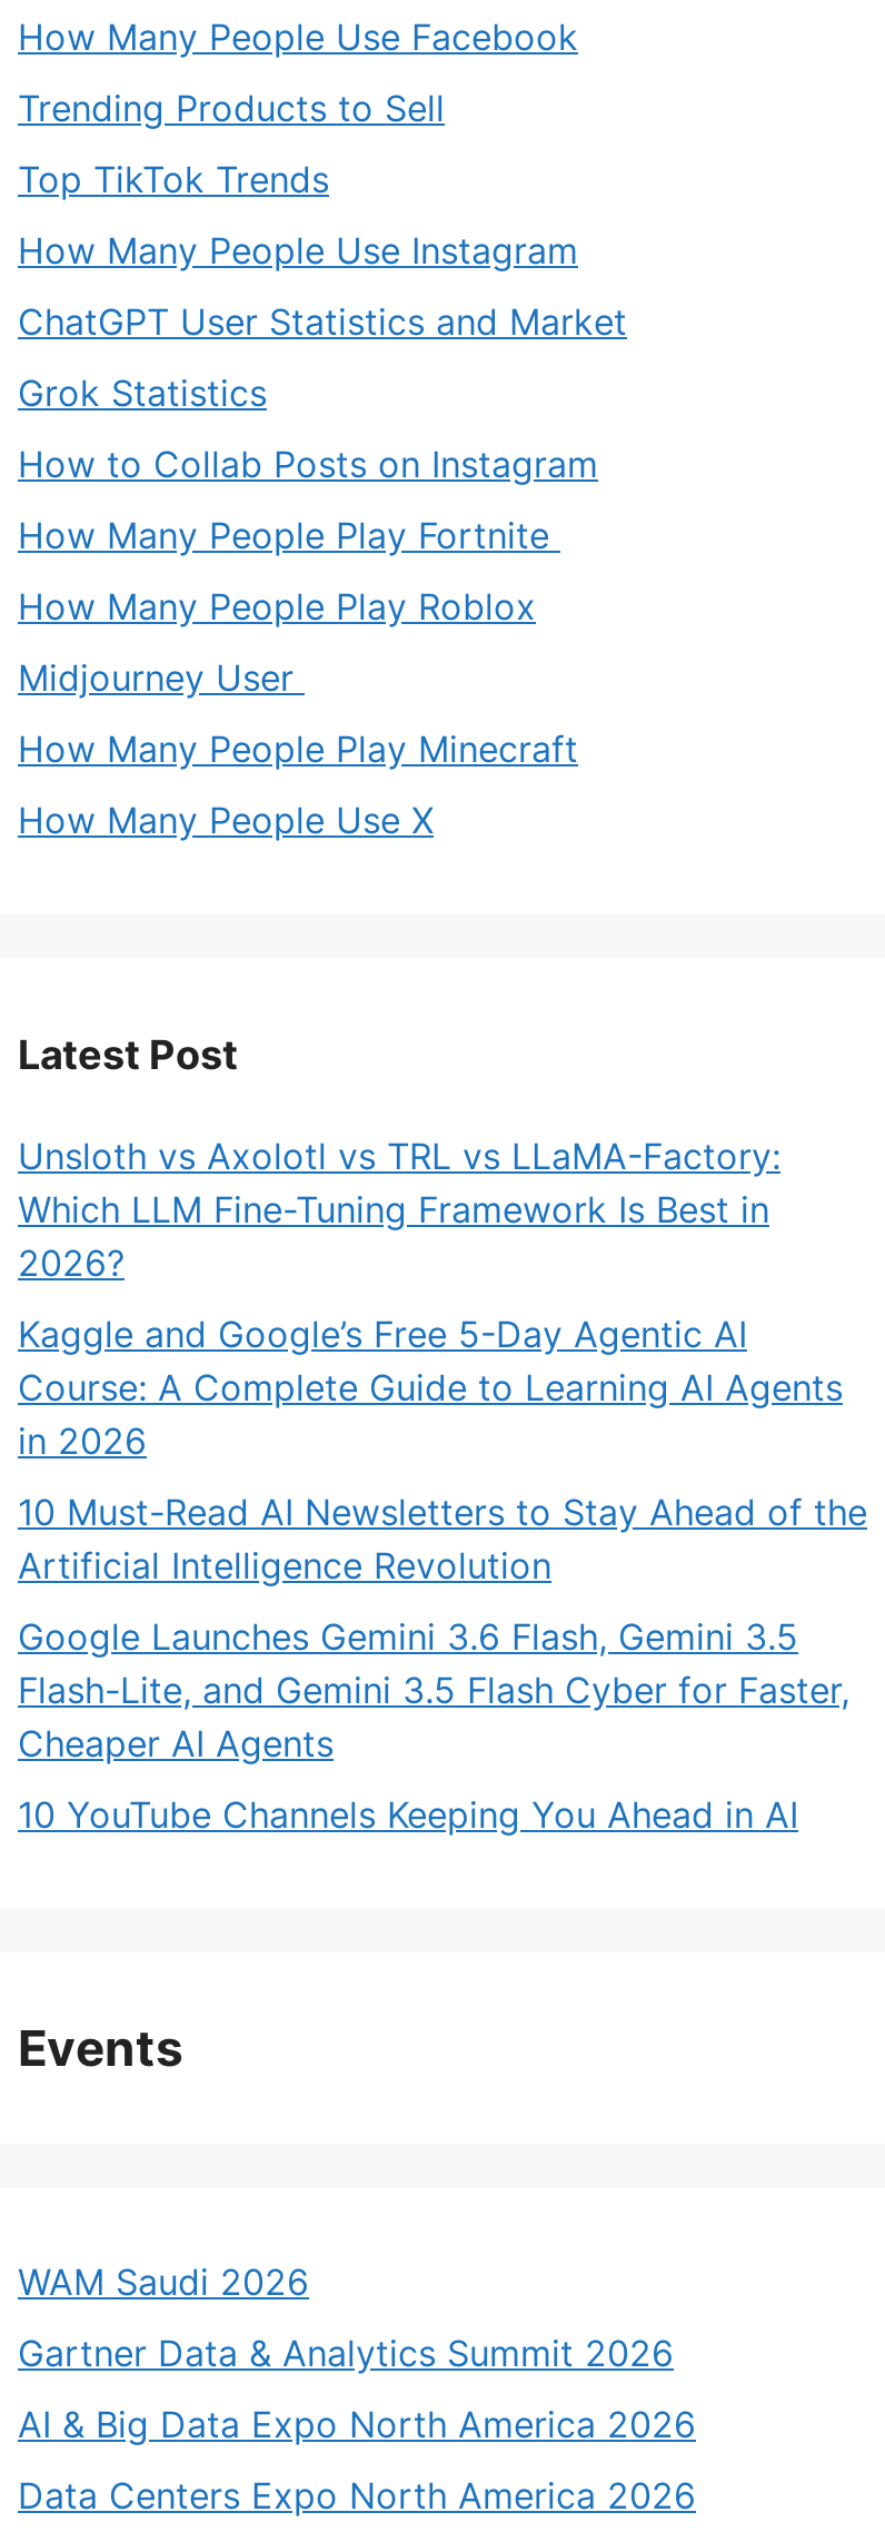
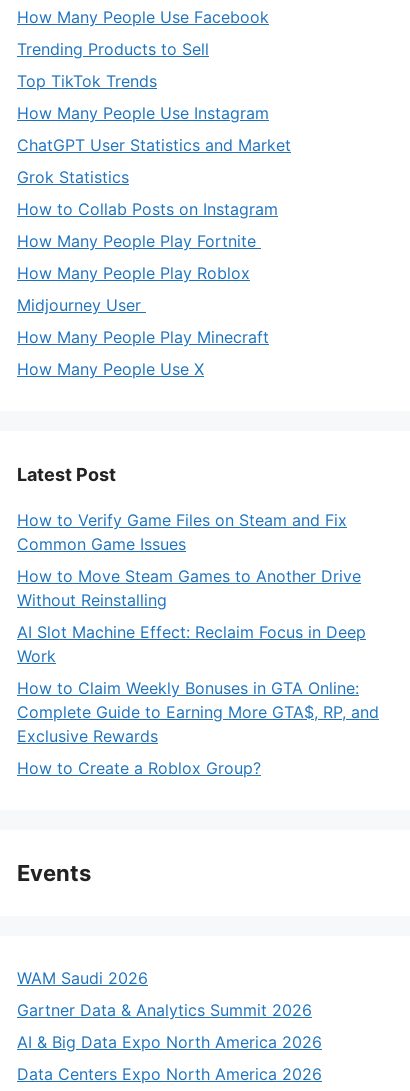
[18,1133,780,1284] Unsloth vs Axolotl vs TRL vs LLaMA-Factory: | Which LLM Fine-Tuning Framework Is Best in | 2026? -> [17,510,347,554] How to Verify Game Files on Steam and Fix | Common Game Issues
[18,1311,843,1462] Kaggle and Google’s Free 5-Day Agentic AI | Course: A Complete Guide to Learning AI Agents | in 2026 -> [17,566,361,610] How to Move Steam Games to Another Drive | Without Reinstalling
[18,1489,867,1587] 10 Must-Read AI Newsletters to Stay Ahead of the | Artificial Intelligence Revolution -> [17,622,366,666] AI Slot Machine Effect: Reclaim Focus in Deep | Work
[18,1613,849,1765] Google Launches Gemini 3.6 Flash, Gemini 3.5 | Flash-Lite, and Gemini 3.5 Flash Cyber for Faster, | Cheaper AI Agents -> [17,678,379,746] How to Claim Weekly Bonuses in GTA Online: | Complete Guide to Earning More GTA$, RP, and | Exclusive Rewards
[18,1791,798,1836] 10 YouTube Channels Keeping You Ahead in AI -> [17,758,261,778] How to Create a Roblox Group?

